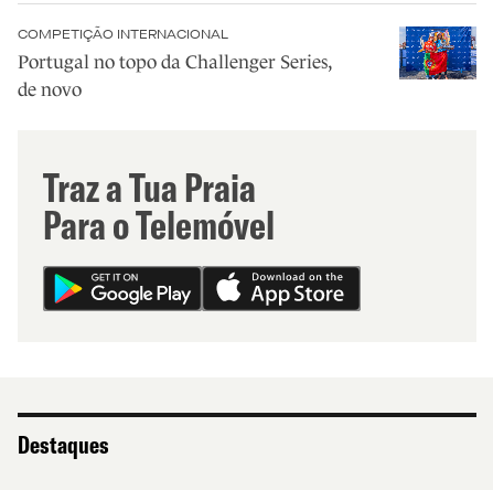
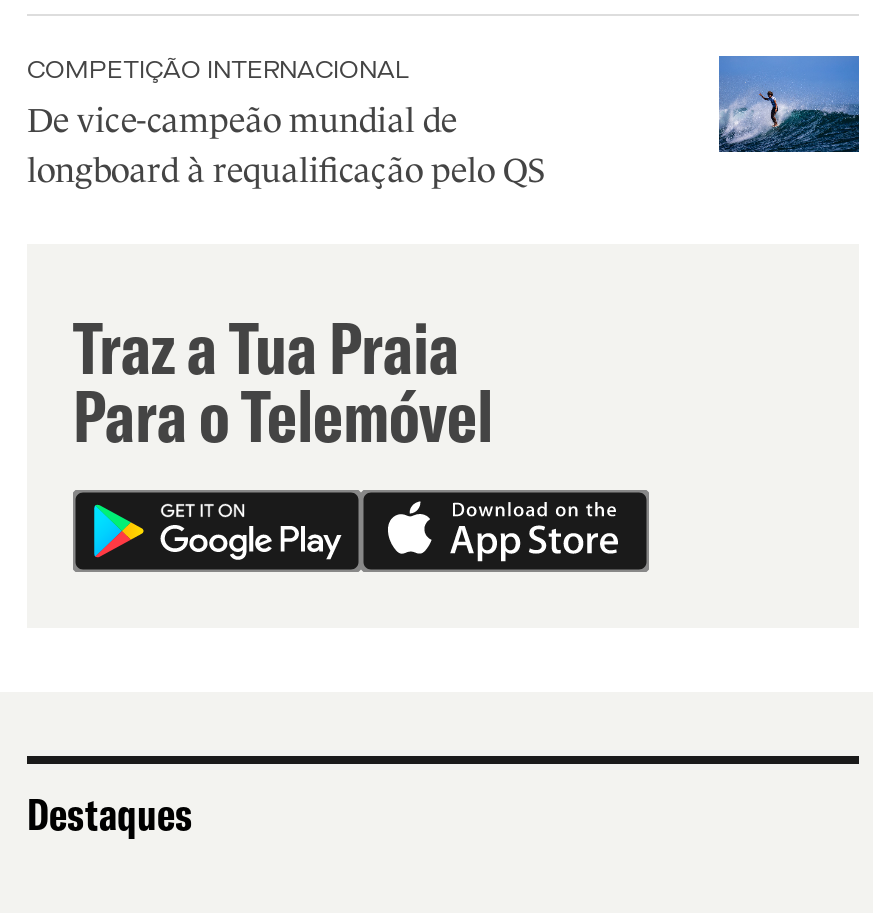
[399,25,478,81] [image] -> [719,54,861,154] [image]
[18,52,331,101] Portugal no topo da Challenger Series, | de novo -> [27,103,545,191] De vice-campeão mundial de | longboard à requalificação pelo QS

